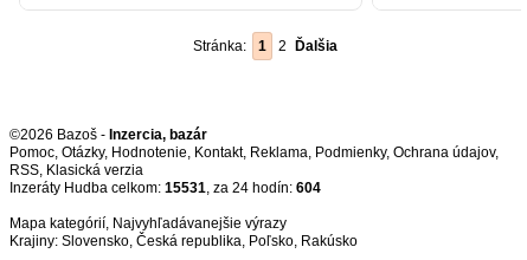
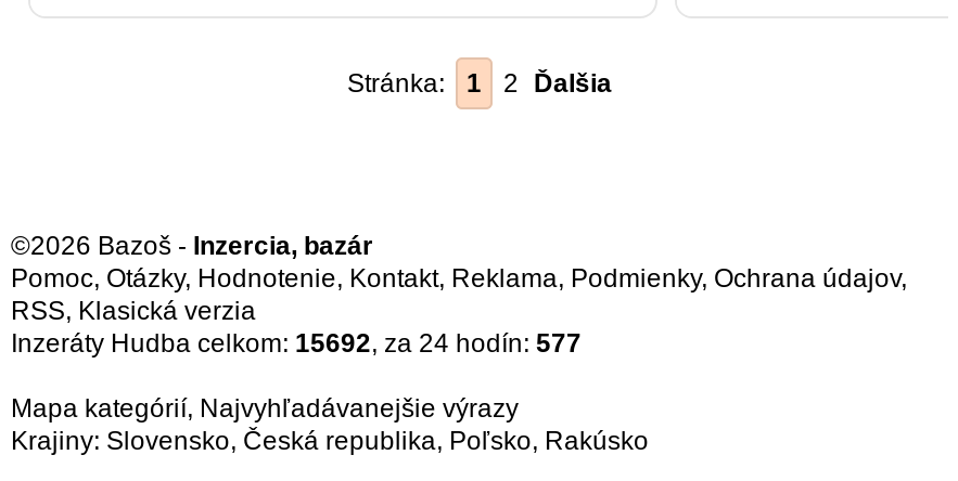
[9,180,321,196] Inzeráty Hudba celkom: 15531, za 24 hodín: 604 -> [11,328,582,359] Inzeráty Hudba celkom: 15692, za 24 hodín: 577

